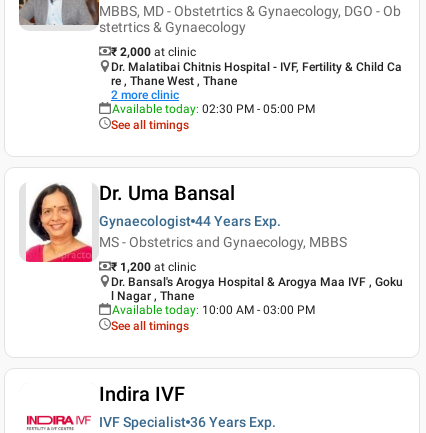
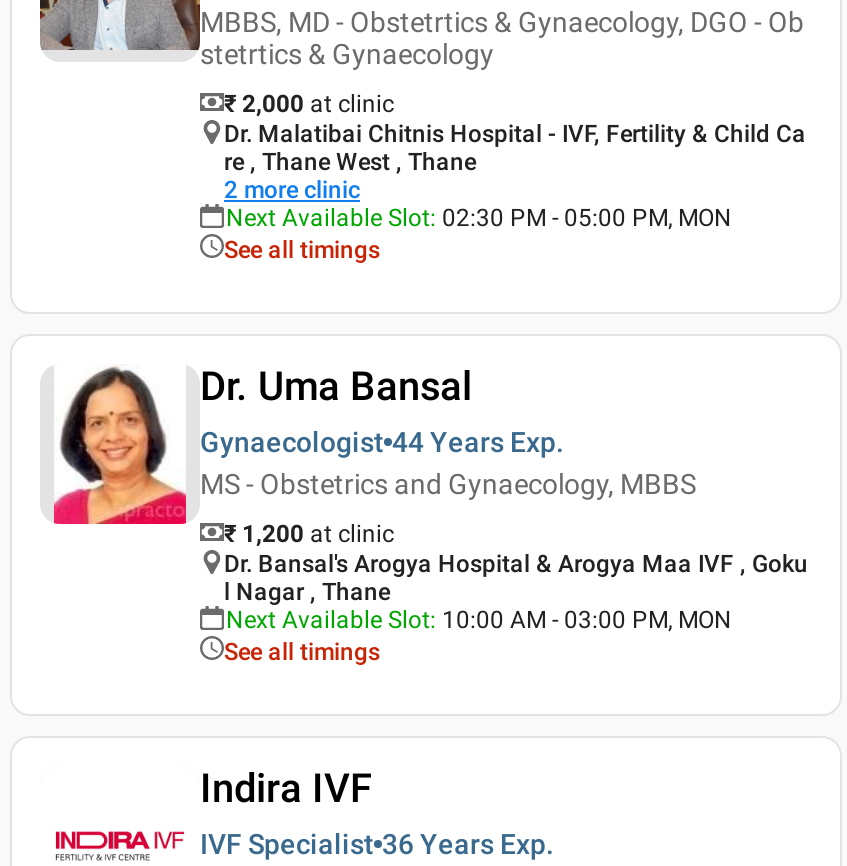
[112,101,315,115] Available today: 02:30 PM - 05:00 PM -> [226,203,732,231] Next Available Slot: 02:30 PM - 05:00 PM, MON
[112,302,315,316] Available today: 10:00 AM - 03:00 PM -> [226,605,732,633] Next Available Slot: 10:00 AM - 03:00 PM, MON

